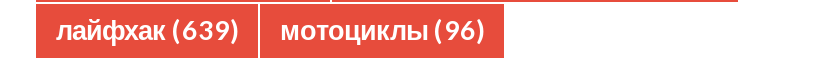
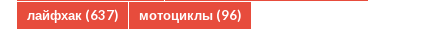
[56,14,484,46] лайфхак (639) мотоциклы (96) -> [27,7,241,23] лайфхак (637) мотоциклы (96)

